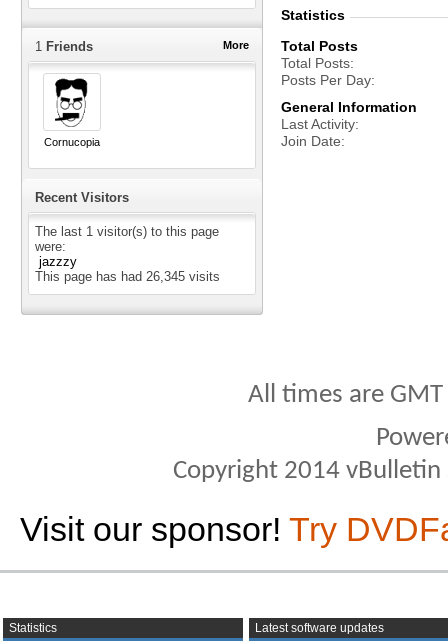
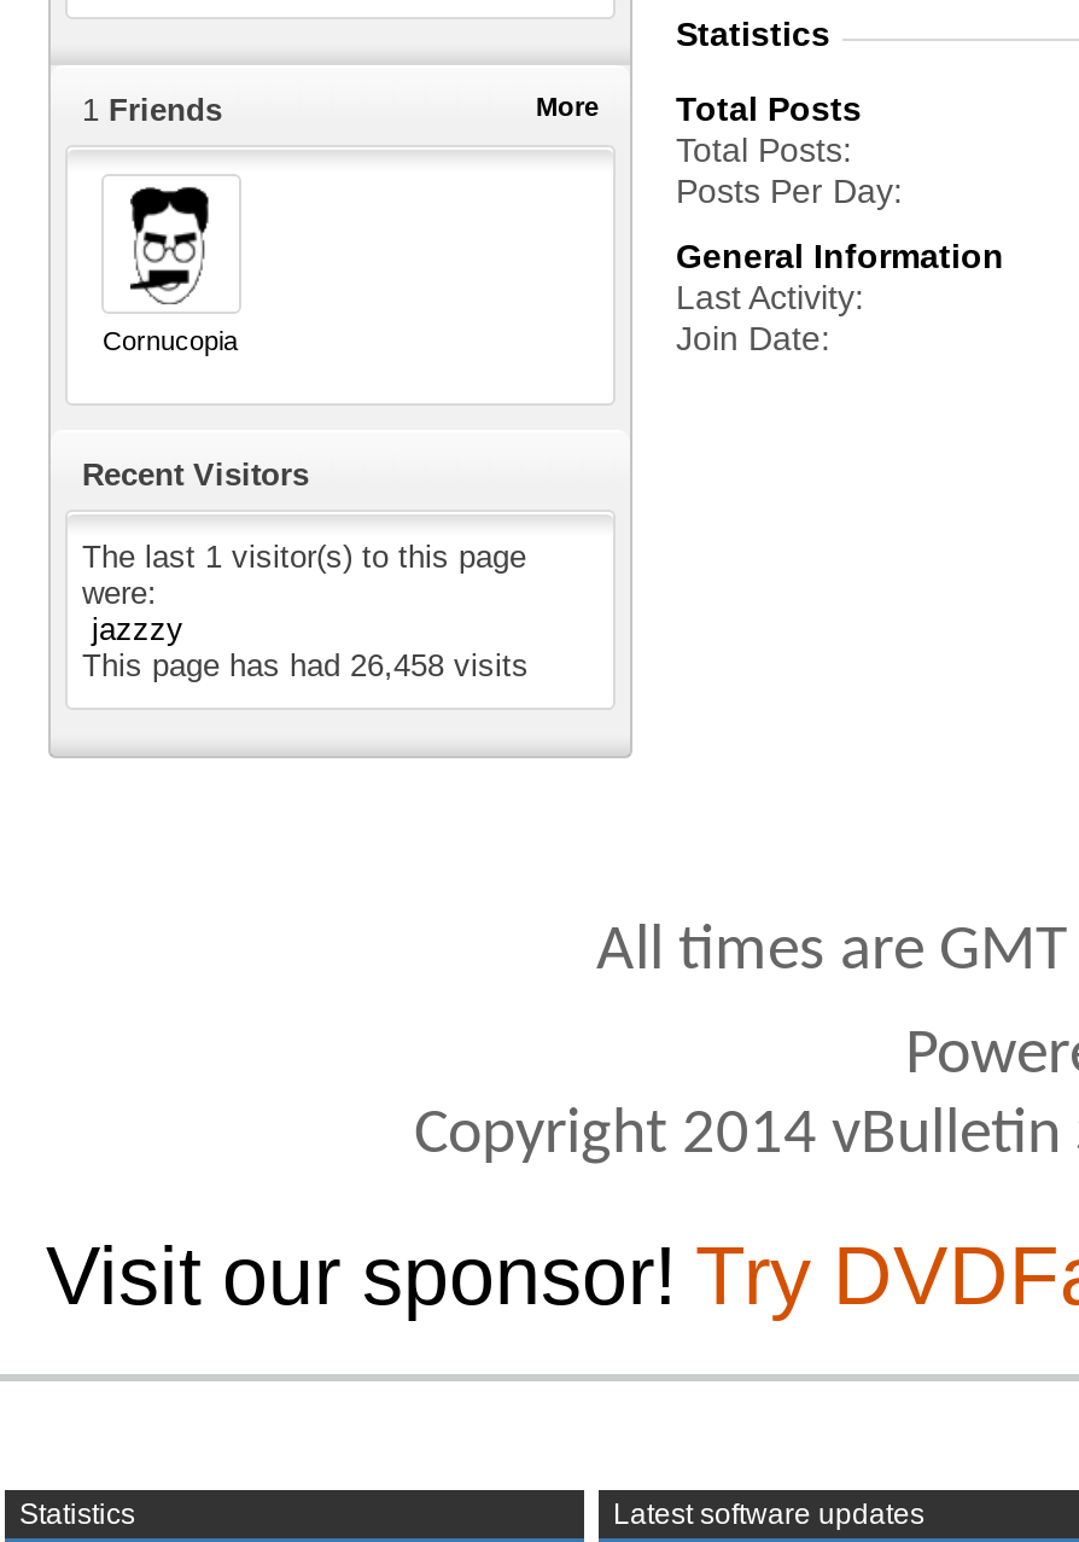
[35,269,220,284] This page has had 26,345 visits -> [82,647,529,683] This page has had 26,458 visits

